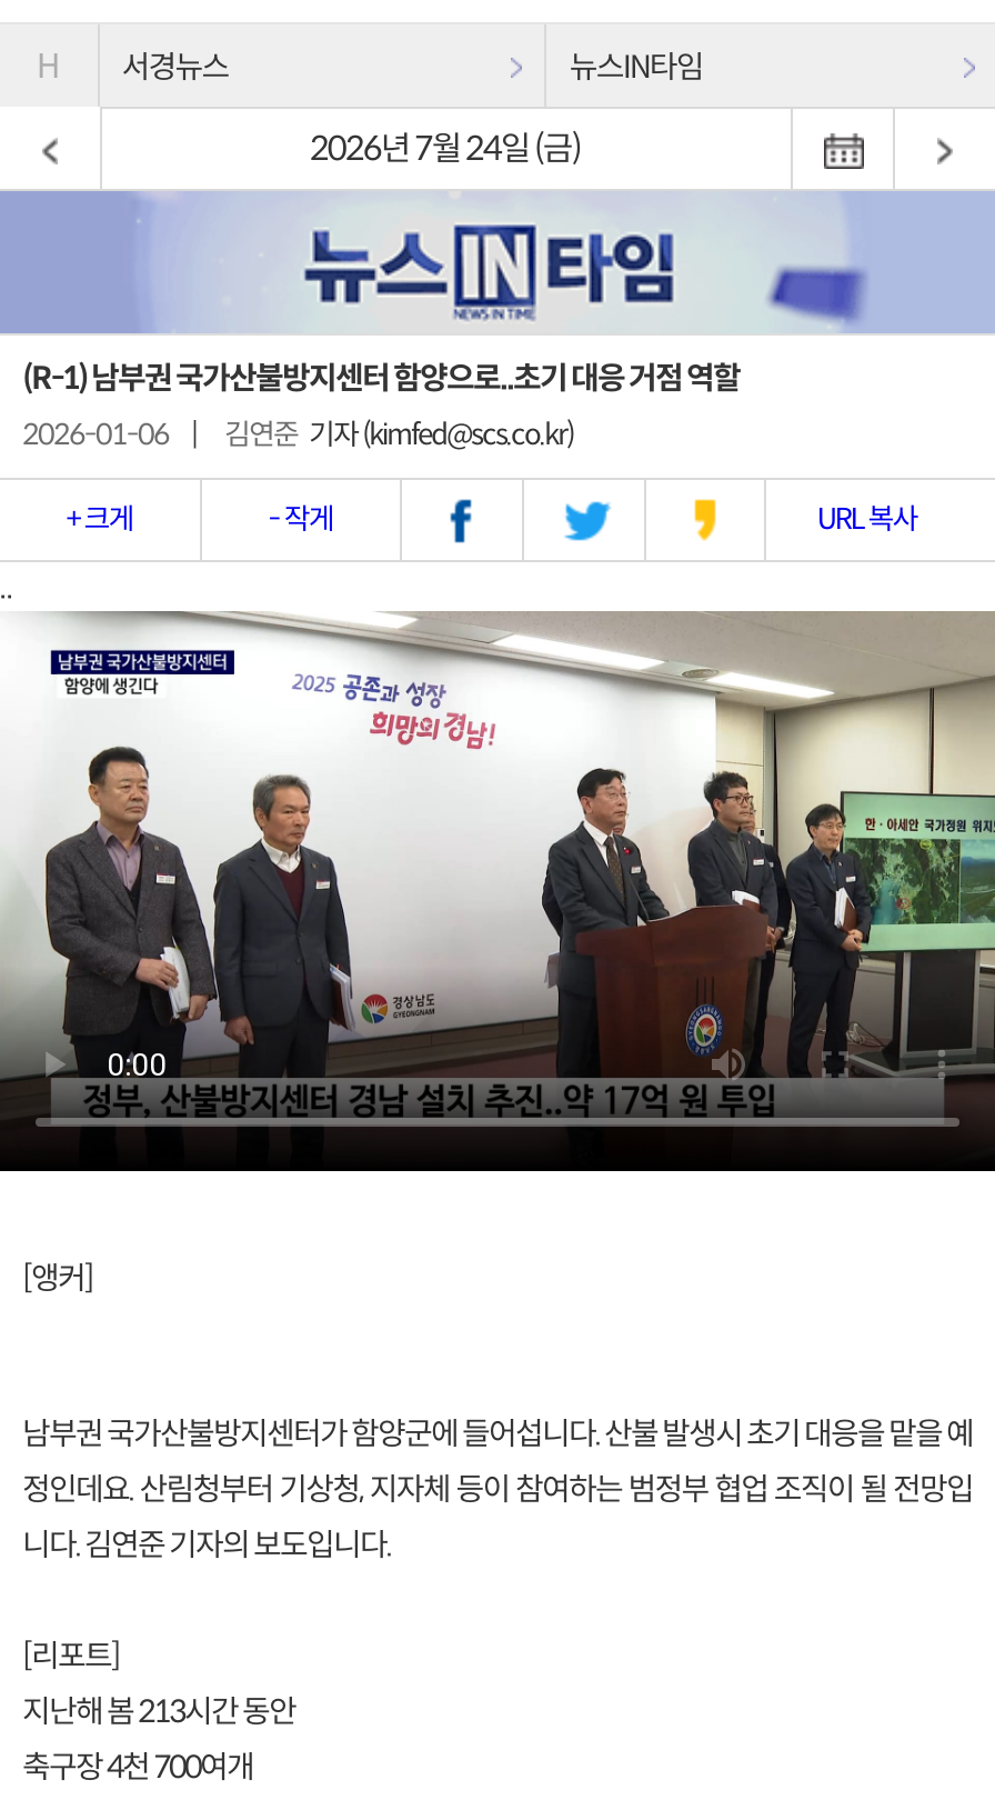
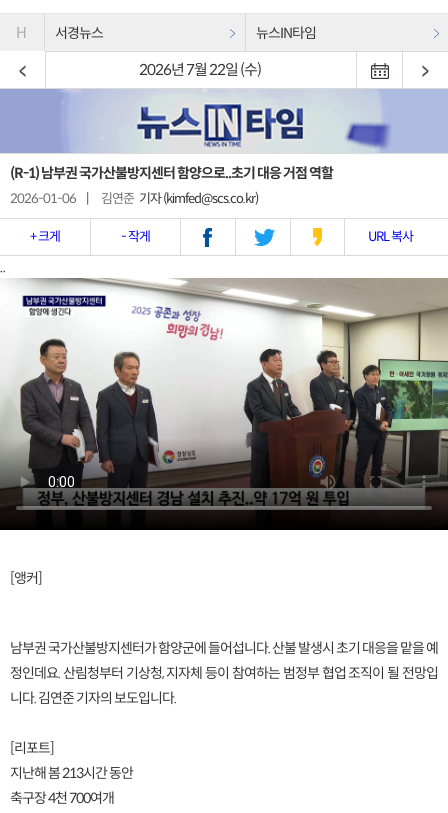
[309,127,580,170] 2026년 7월 24일 (금) -> [139,60,261,79] 2026년 7월 22일 (수)

